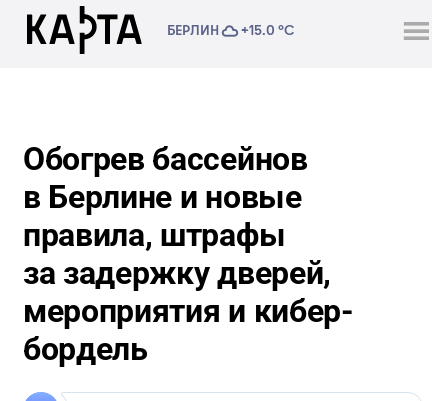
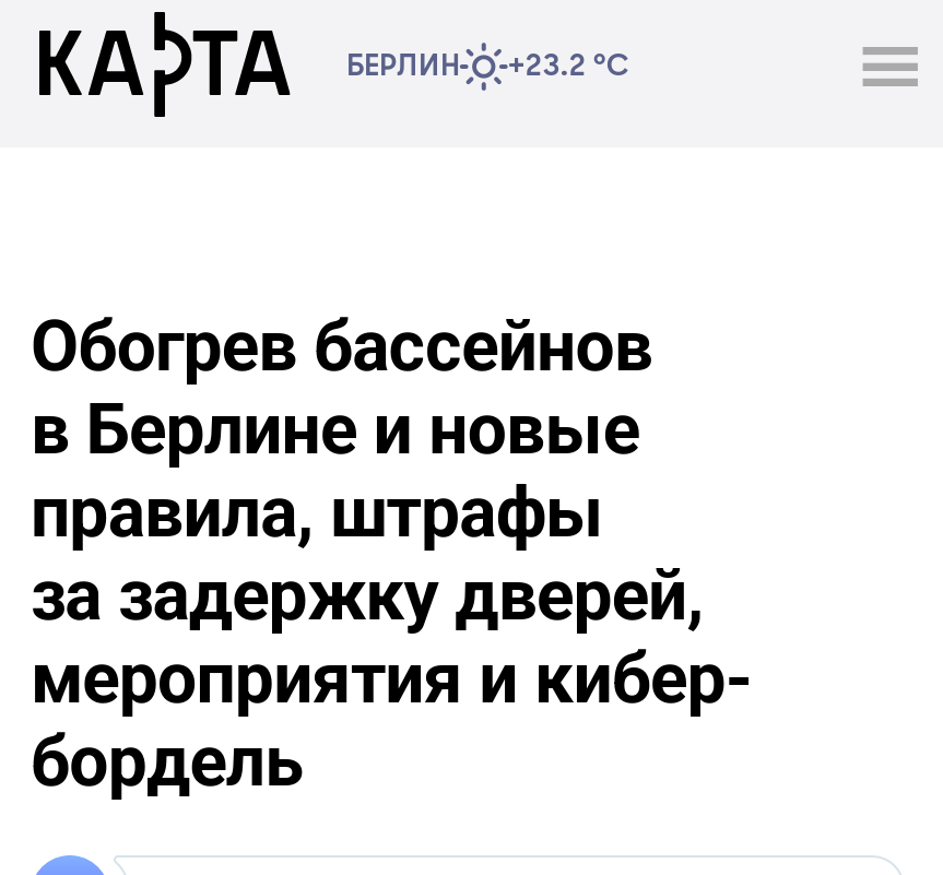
[167,20,294,40] БЕРЛИН +15.0 °C -> [346,43,628,86] БЕРЛИН +23.2 °C

